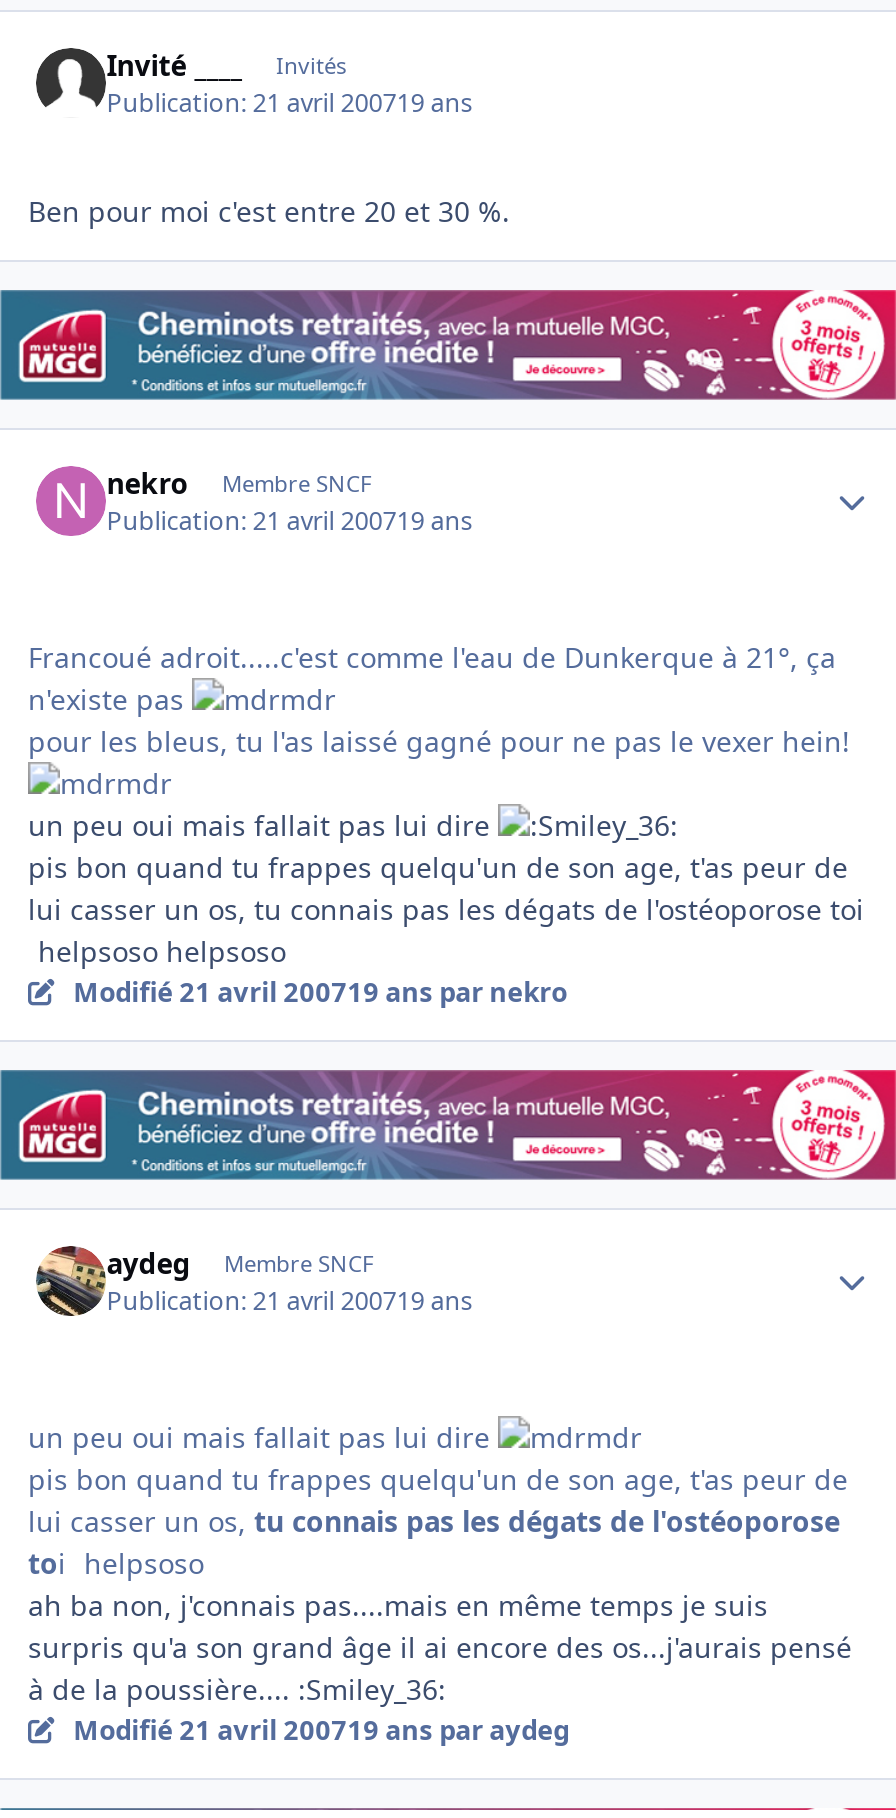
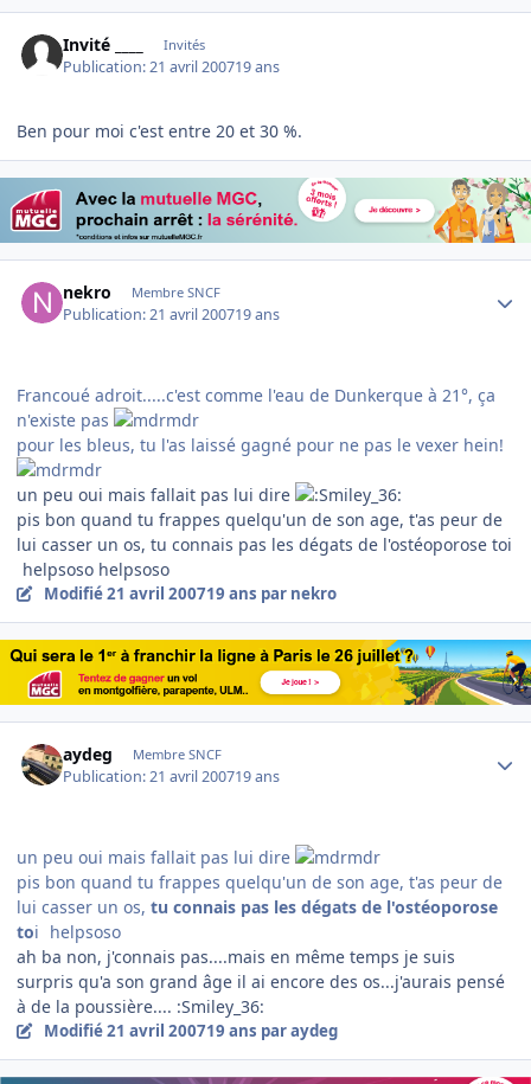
[6,288,890,402] [image] -> [4,177,527,244] [image]
[6,1068,890,1182] [image] -> [4,639,527,706] [image]

